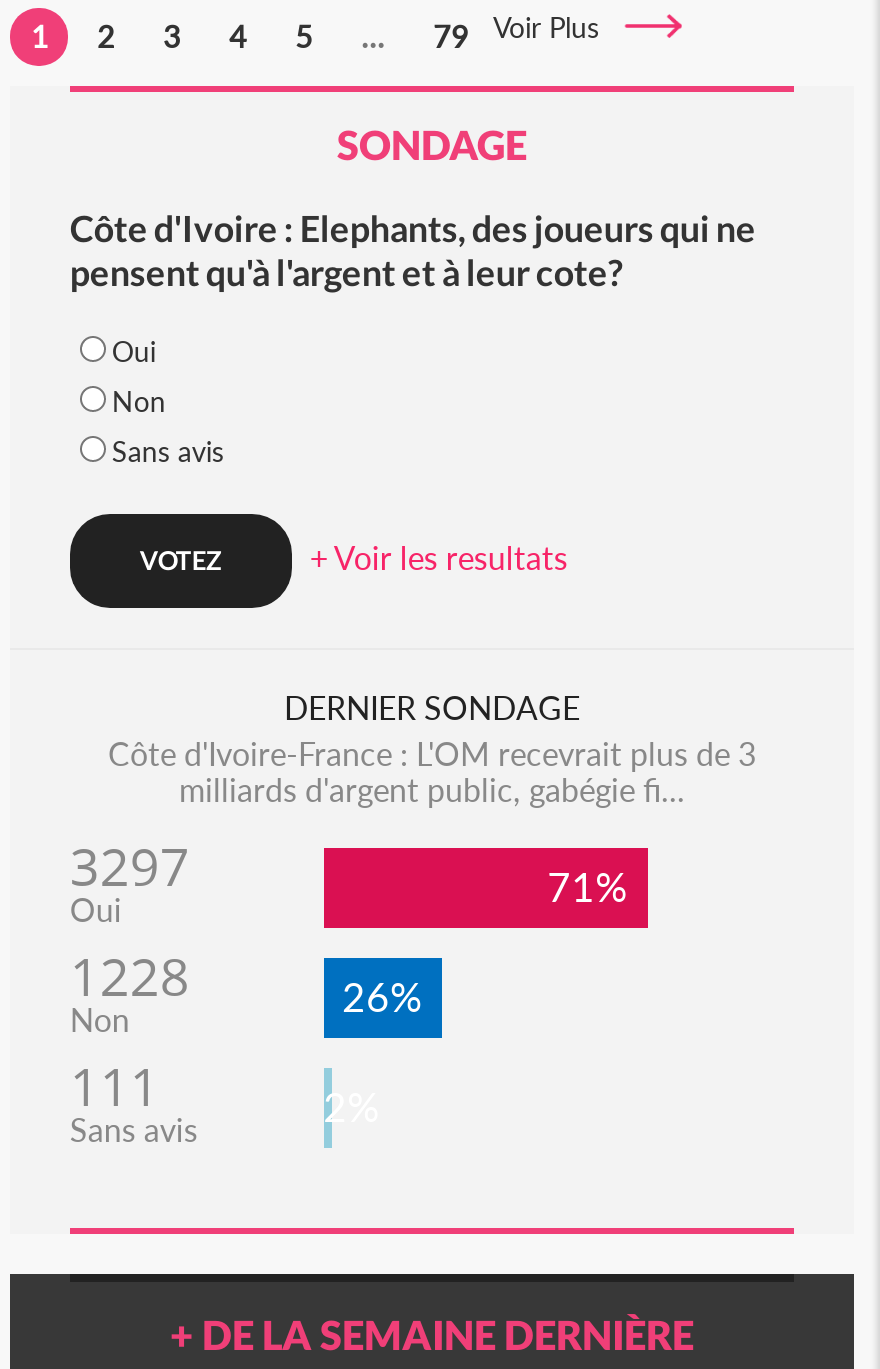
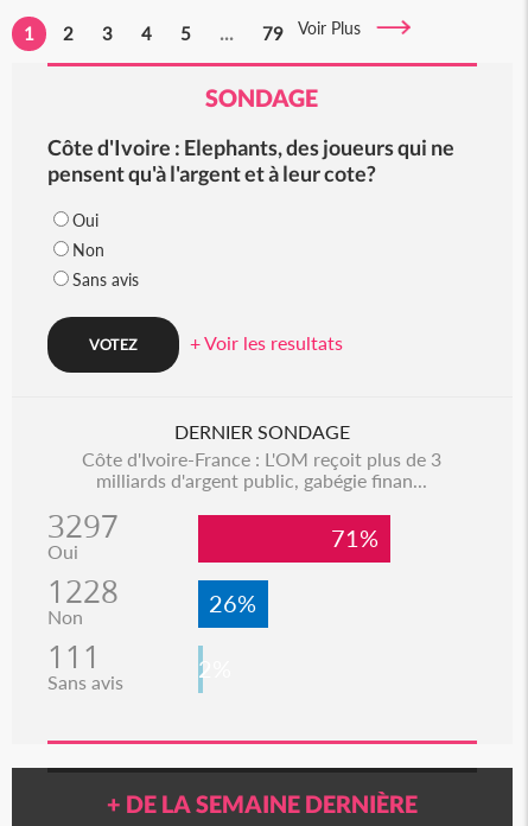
[108,734,756,772] Côte d'Ivoire-France : L'OM recevrait plus de 3 -> [82,447,442,470] Côte d'Ivoire-France : L'OM reçoit plus de 3
[179,770,685,808] milliards d'argent public, gabégie fi... -> [97,469,428,491] milliards d'argent public, gabégie finan...

